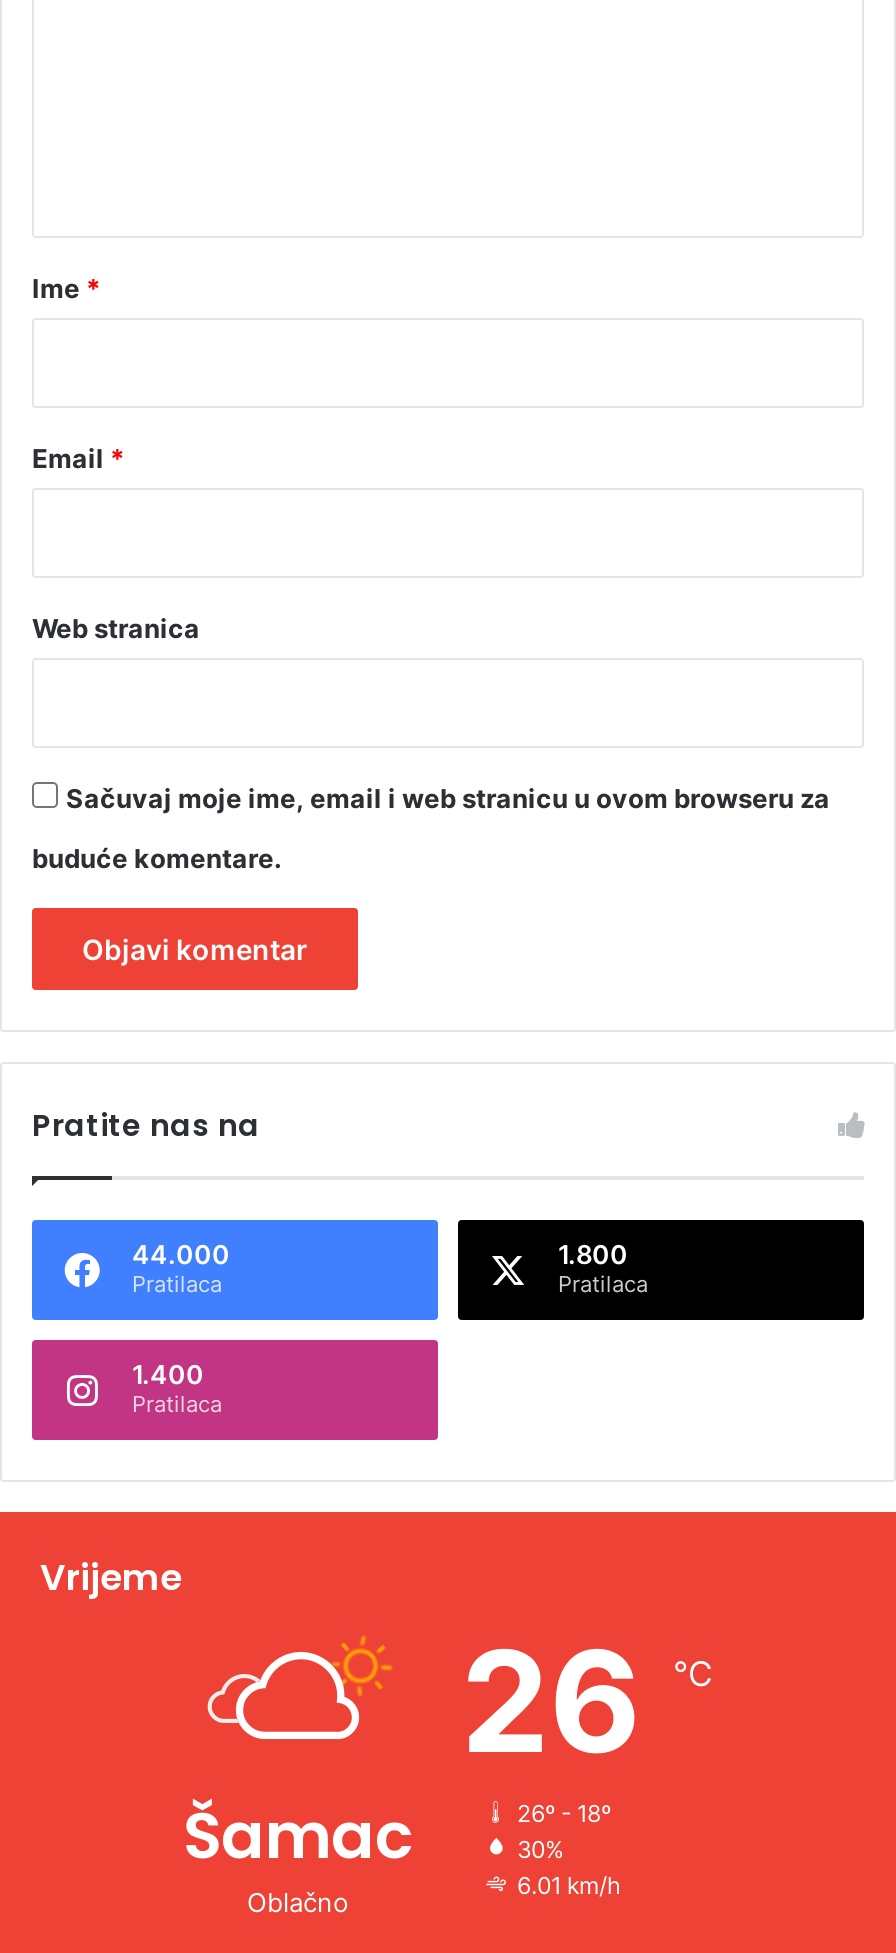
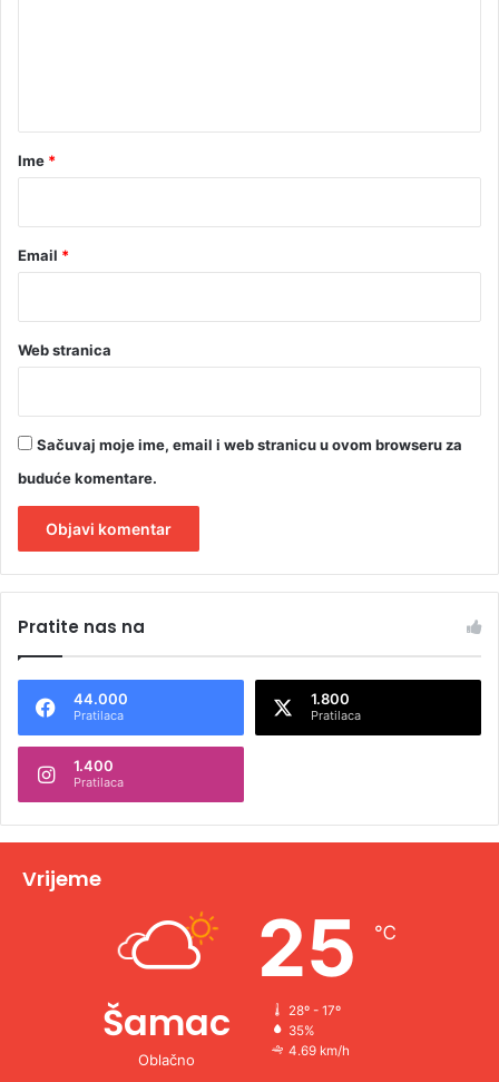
[461,1616,713,1900] 26 ℃ | 26º - 18º | 30% | 6.01 km/h -> [257,900,397,1059] 25 ℃ | 28º - 17º | 35% | 4.69 km/h

